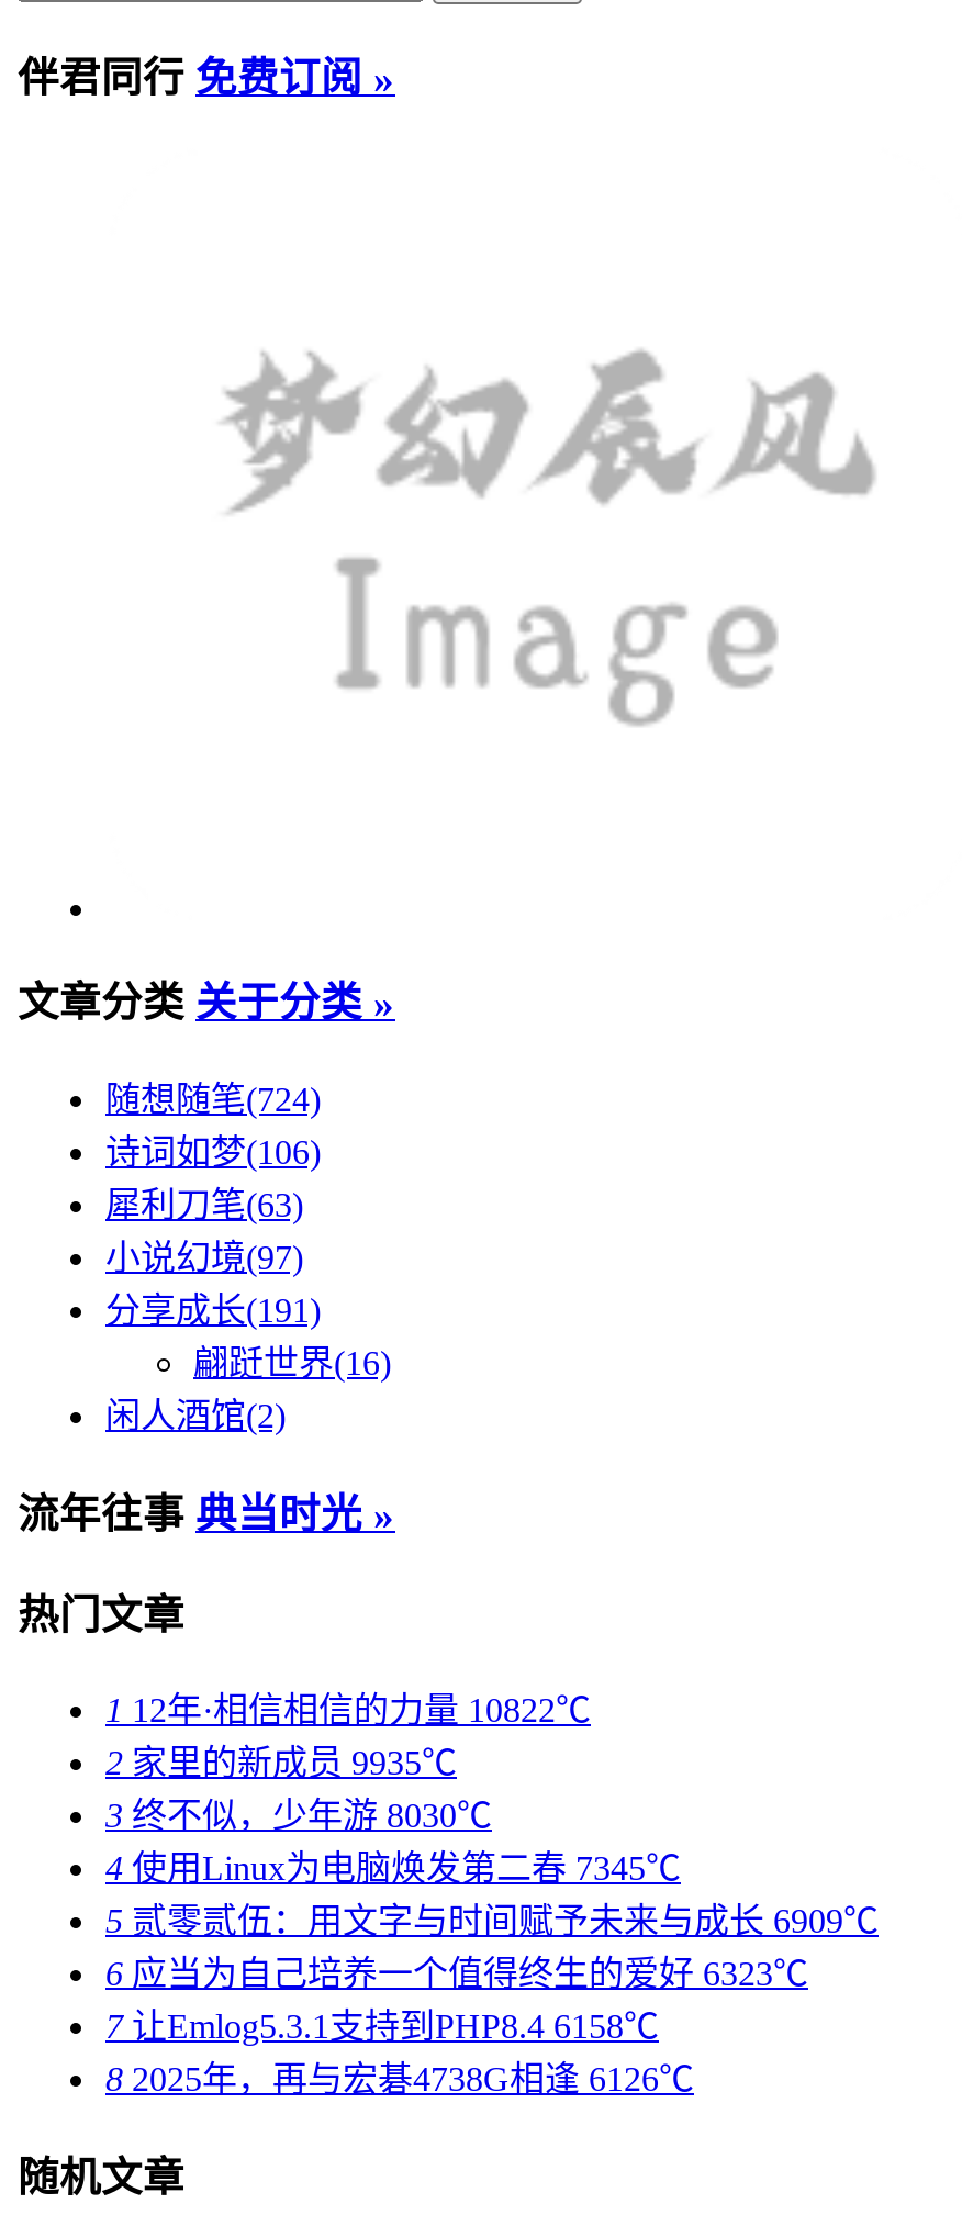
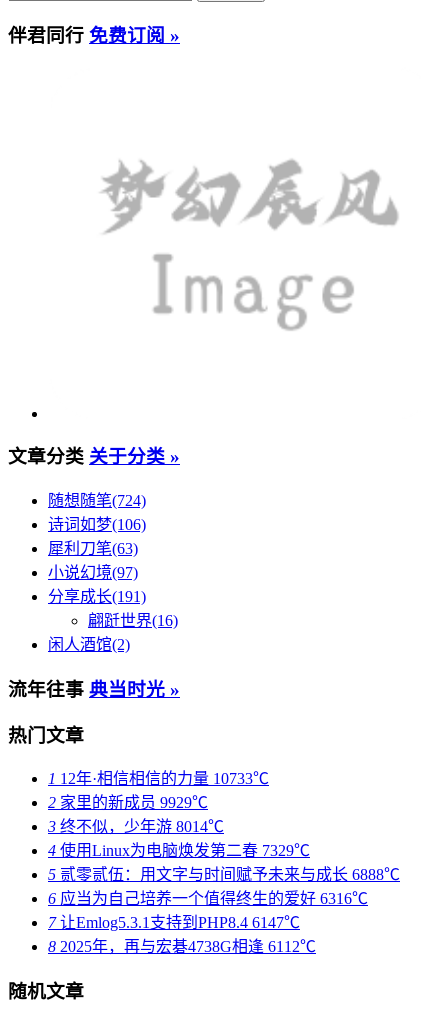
[105,1692,591,1729] 1 12年·相信相信的力量10822℃ -> [48,770,269,787] 1 12年·相信相信的力量10733℃
[105,1745,457,1782] 2家里的新成员9935℃ -> [48,794,208,811] 2家里的新成员9929℃
[105,1797,492,1835] 3终不似，少年游8030℃ -> [48,818,224,835] 3终不似，少年游8014℃
[105,1850,681,1887] 4使用Linux为电脑焕发第二春7345℃ -> [48,842,310,859] 4使用Linux为电脑焕发第二春7329℃
[105,1903,879,1940] 5贰零贰伍：用文字与时间赋予未来与成长6909℃ -> [48,866,400,883] 5贰零贰伍：用文字与时间赋予未来与成长6888℃
[105,1955,808,1993] 6应当为自己培养一个值得终生的爱好6323℃ -> [48,890,368,907] 6应当为自己培养一个值得终生的爱好6316℃
[105,2008,659,2045] 7让Emlog5.3.1支持到PHP8.4 6158℃ -> [48,914,300,931] 7让Emlog5.3.1支持到PHP8.4 6147℃
[105,2061,694,2098] 8 2025年，再与宏碁4738G相逢6126℃ -> [48,938,316,955] 8 2025年，再与宏碁4738G相逢6112℃

